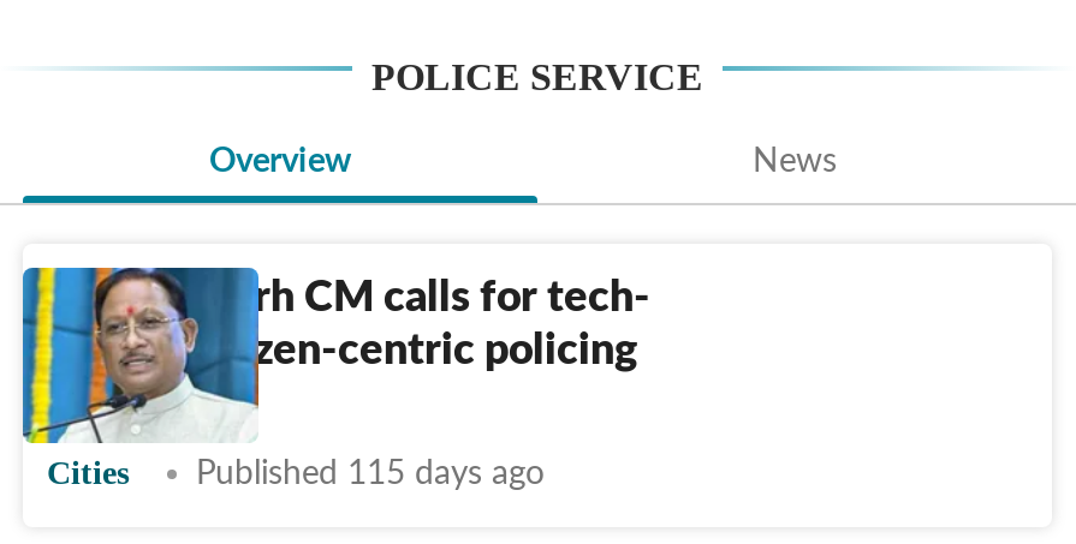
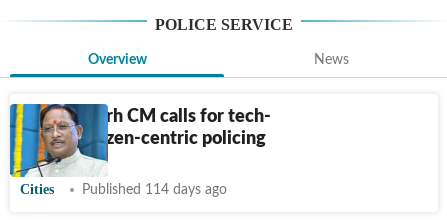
[196,458,545,491] Published 115 days ago -> [82,183,227,197] Published 114 days ago

